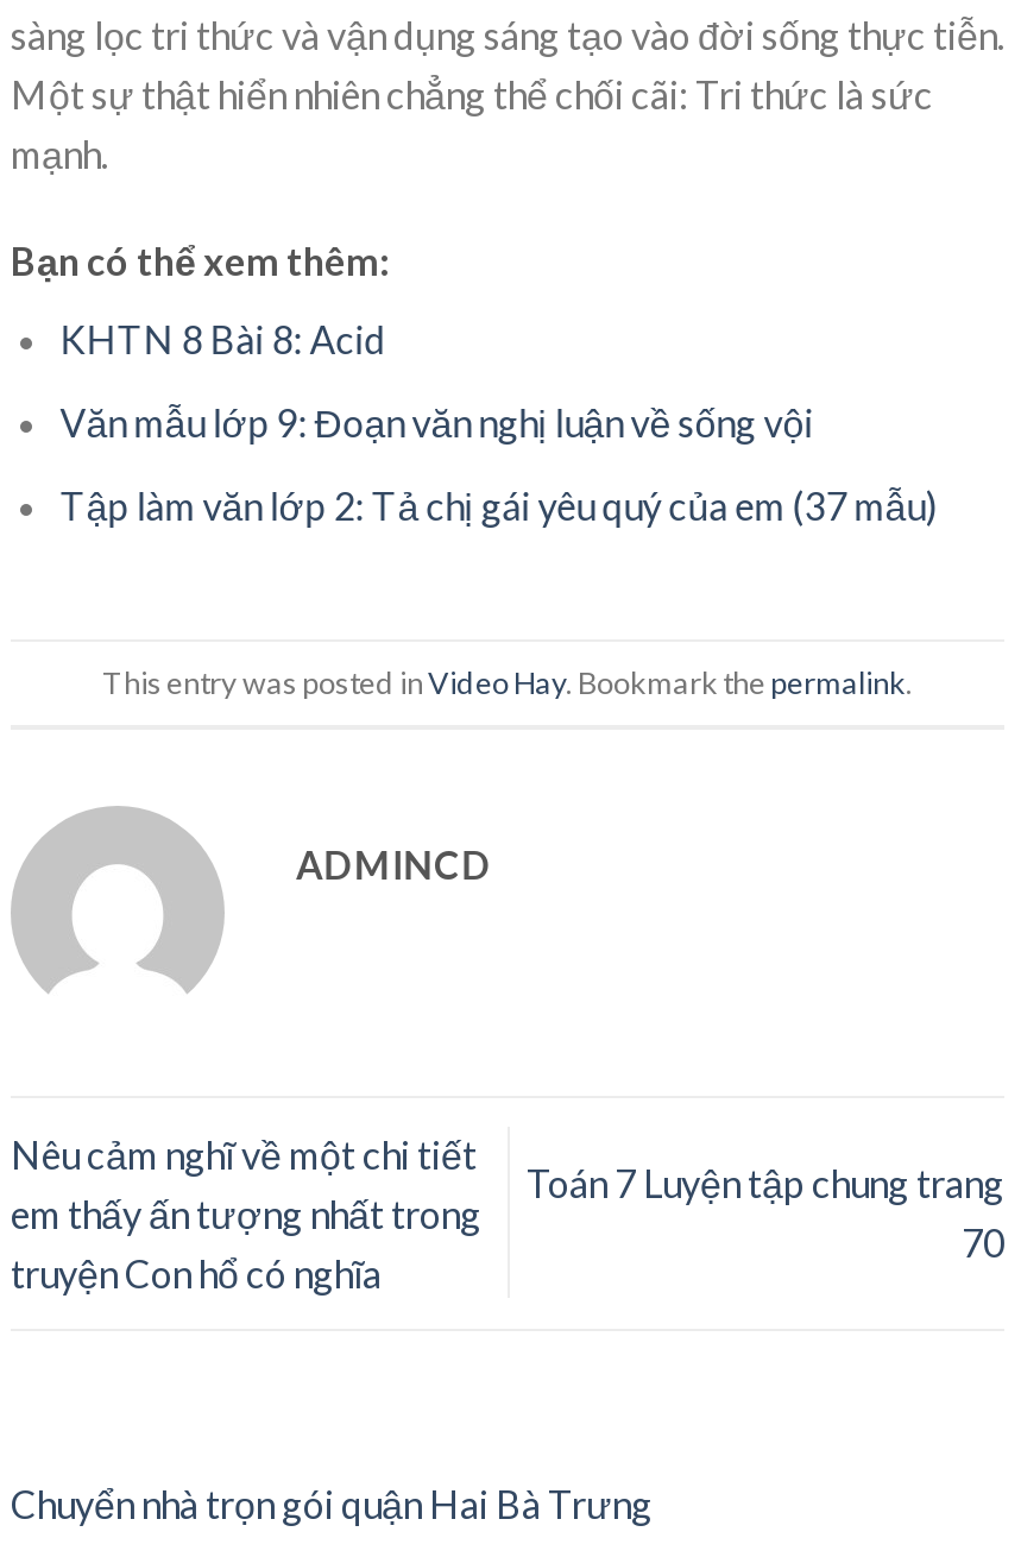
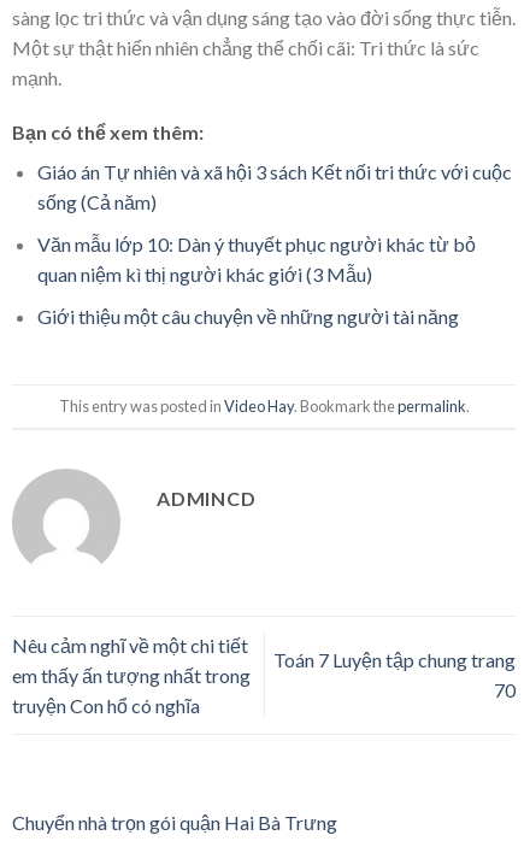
[60,317,386,363] KHTN 8 Bài 8: Acid -> [37,161,512,214] Giáo án Tự nhiên và xã hội 3 sách Kết nối tri thức với cuộc | sống (Cả năm)
[60,399,814,445] Văn mẫu lớp 9: Đoạn văn nghị luận về sống vội -> [37,233,476,286] Văn mẫu lớp 10: Dàn ý thuyết phục người khác từ bỏ | quan niệm kì thị người khác giới (3 Mẫu)
[60,482,937,527] Tập làm văn lớp 2: Tả chị gái yêu quý của em (37 mẫu) -> [37,304,459,327] Giới thiệu một câu chuyện về những người tài năng

